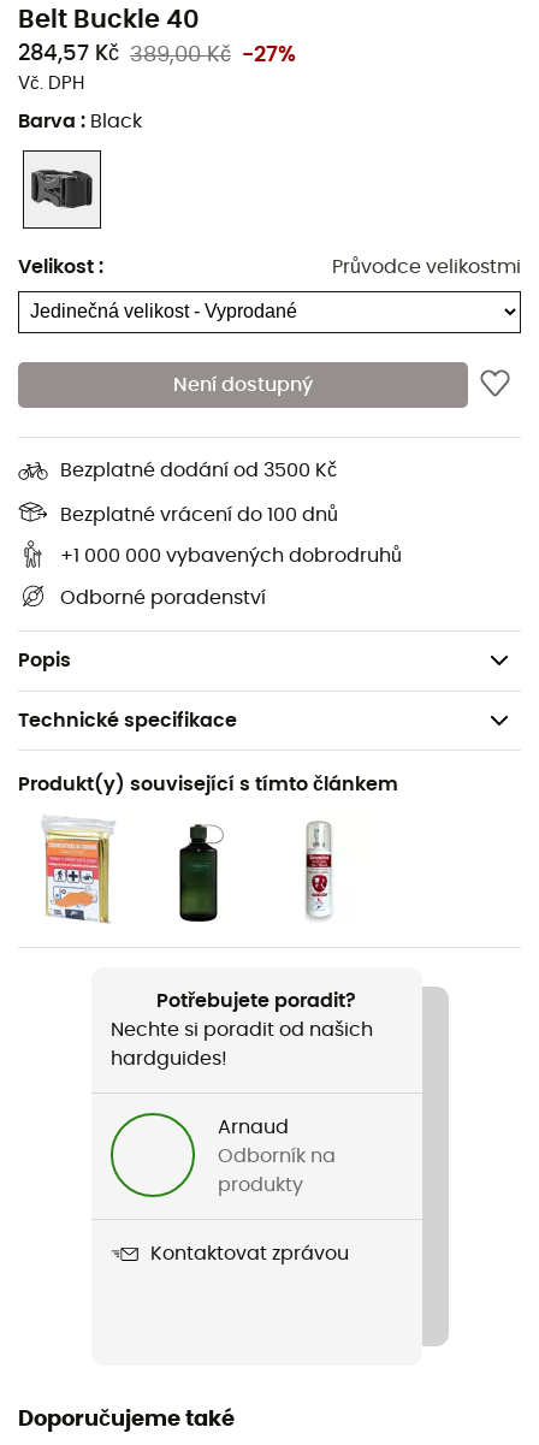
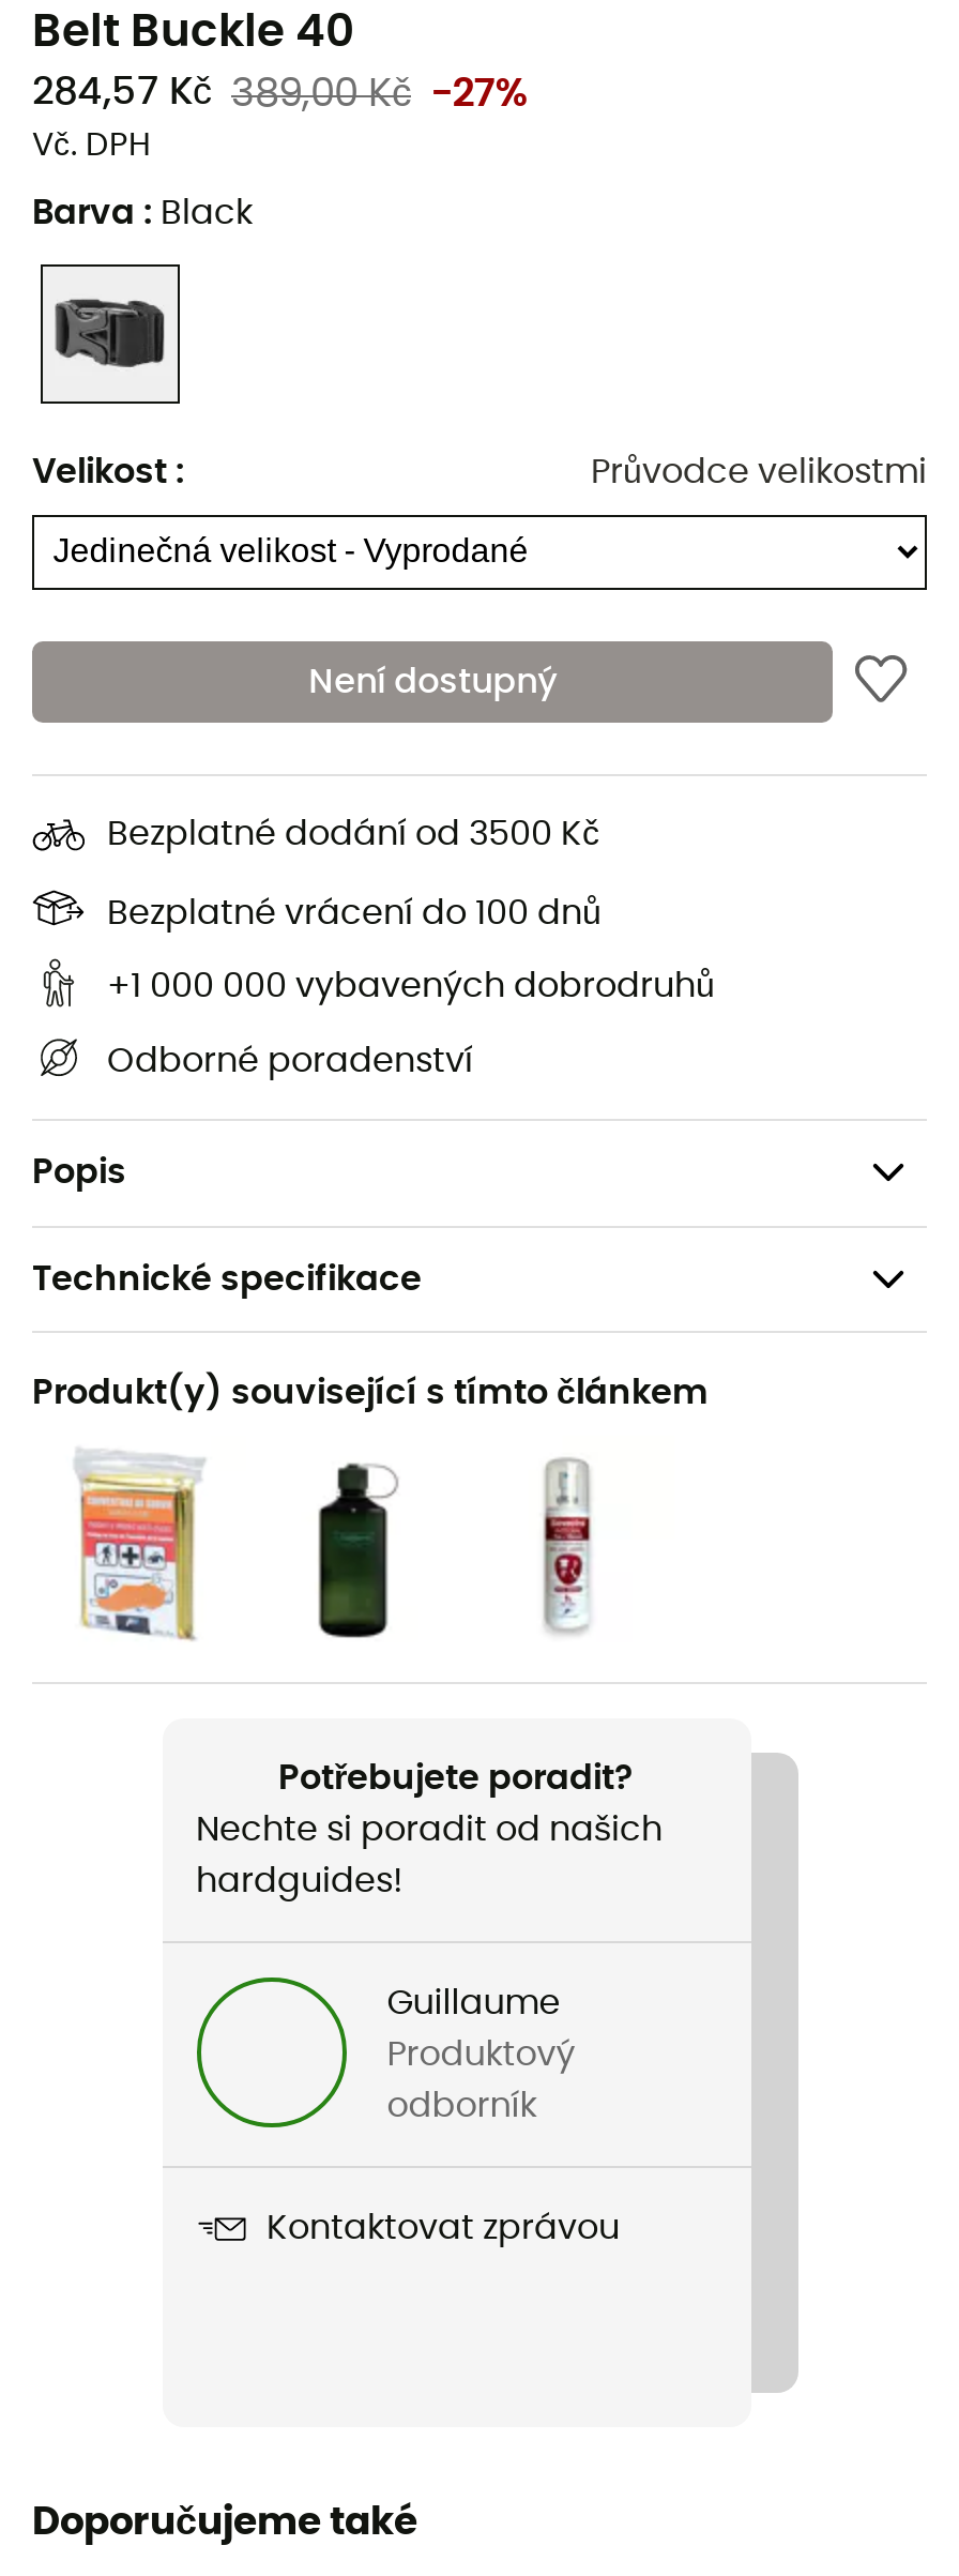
[217,1117,288,1136] Arnaud -> [387,1985,560,2019] Guillaume
[217,1146,335,1165] Odborník na -> [387,2036,575,2071] Produktový
[217,1175,303,1194] produkty -> [387,2088,537,2122] odborník

